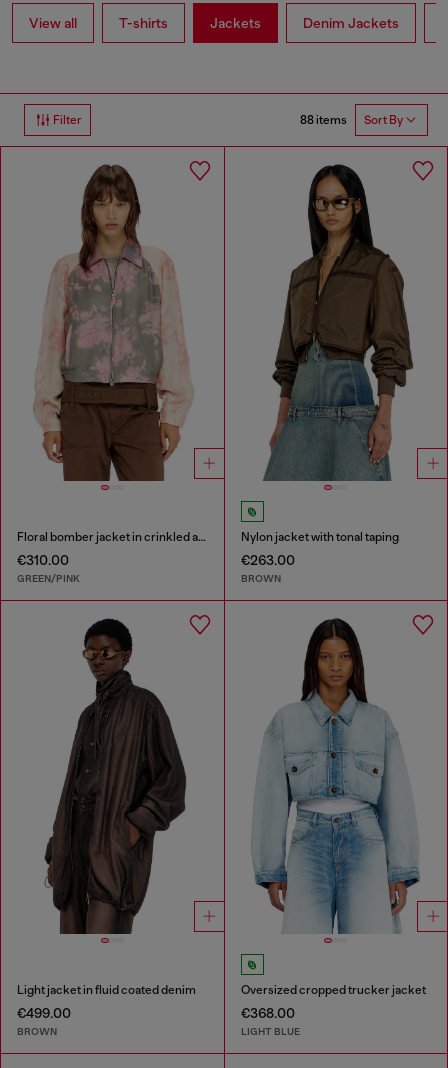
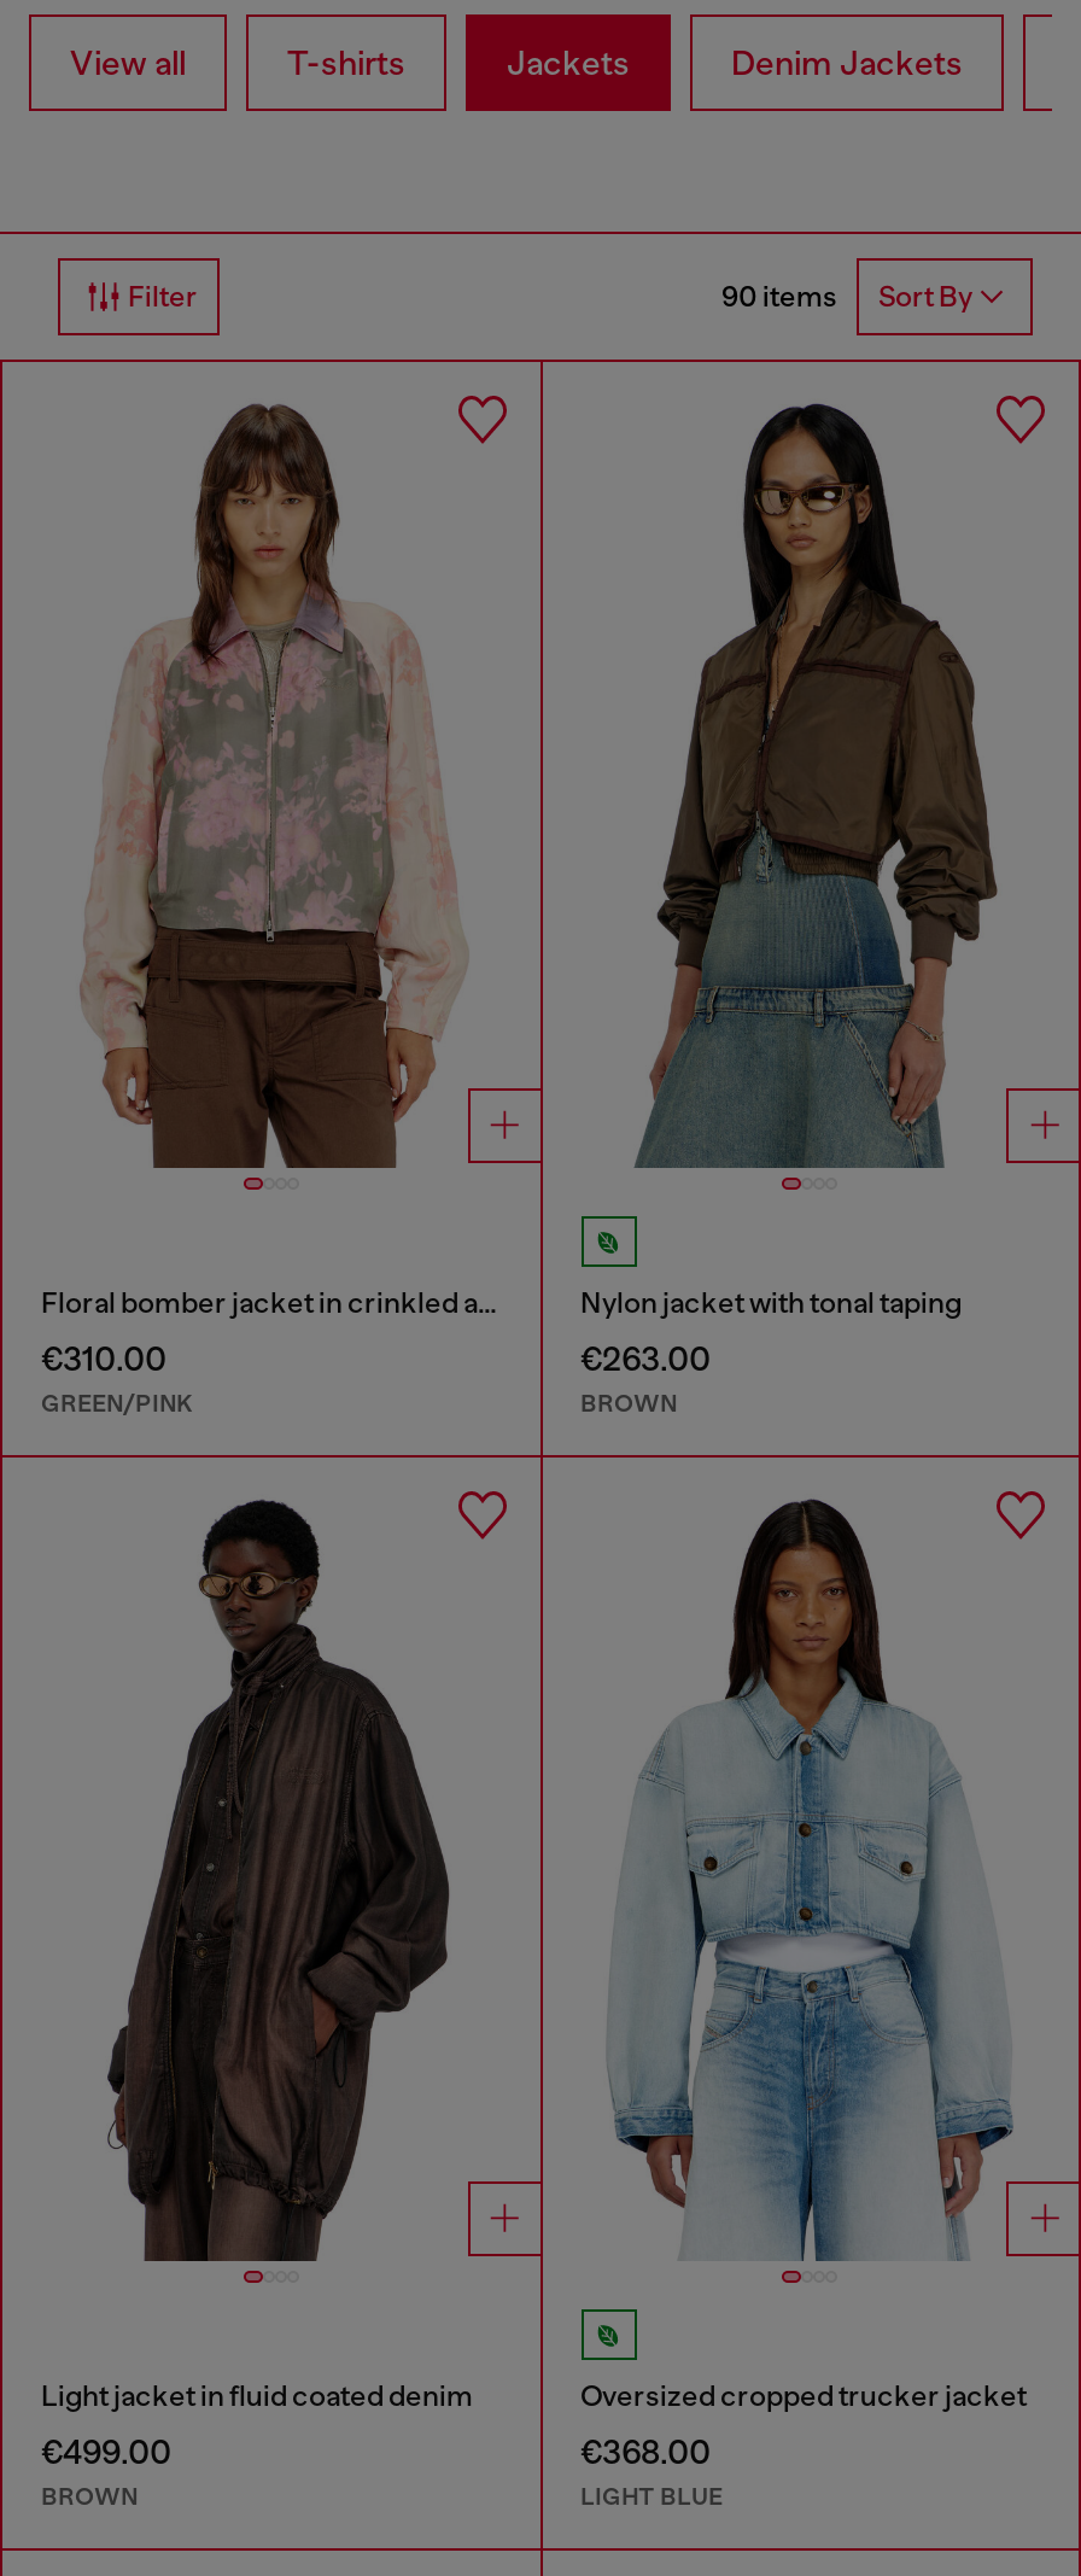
[300,113,403,127] 88 items Sort By -> [721,280,972,315] 90 items Sort By

